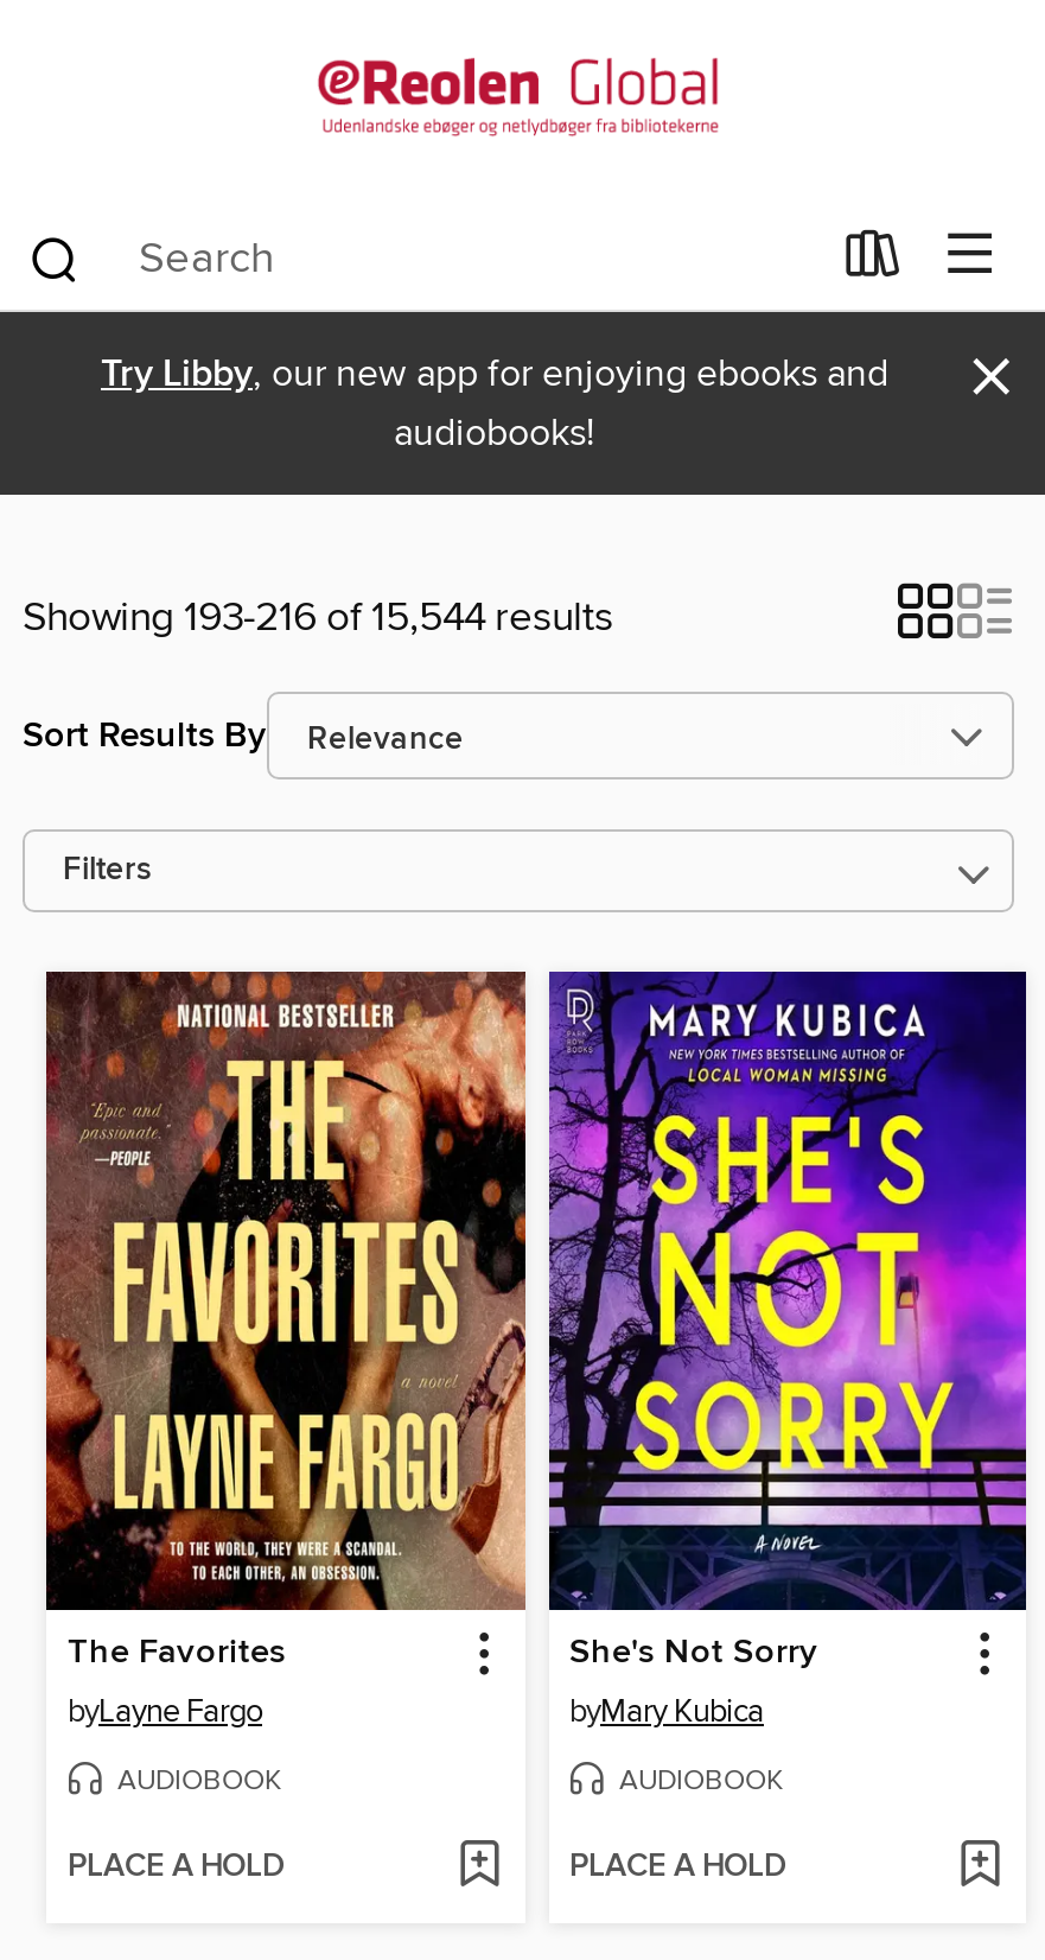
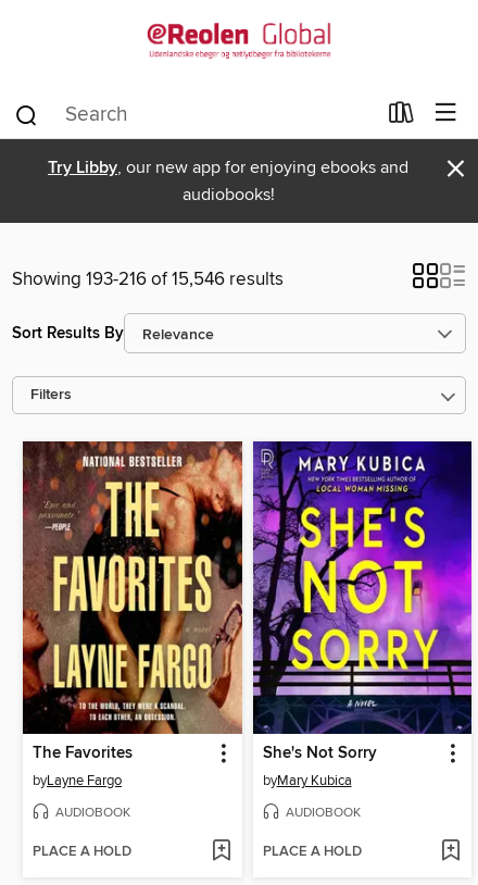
[23,592,613,644] Showing 193-216 of 15,544 results -> [12,267,284,291] Showing 193-216 of 15,546 results

